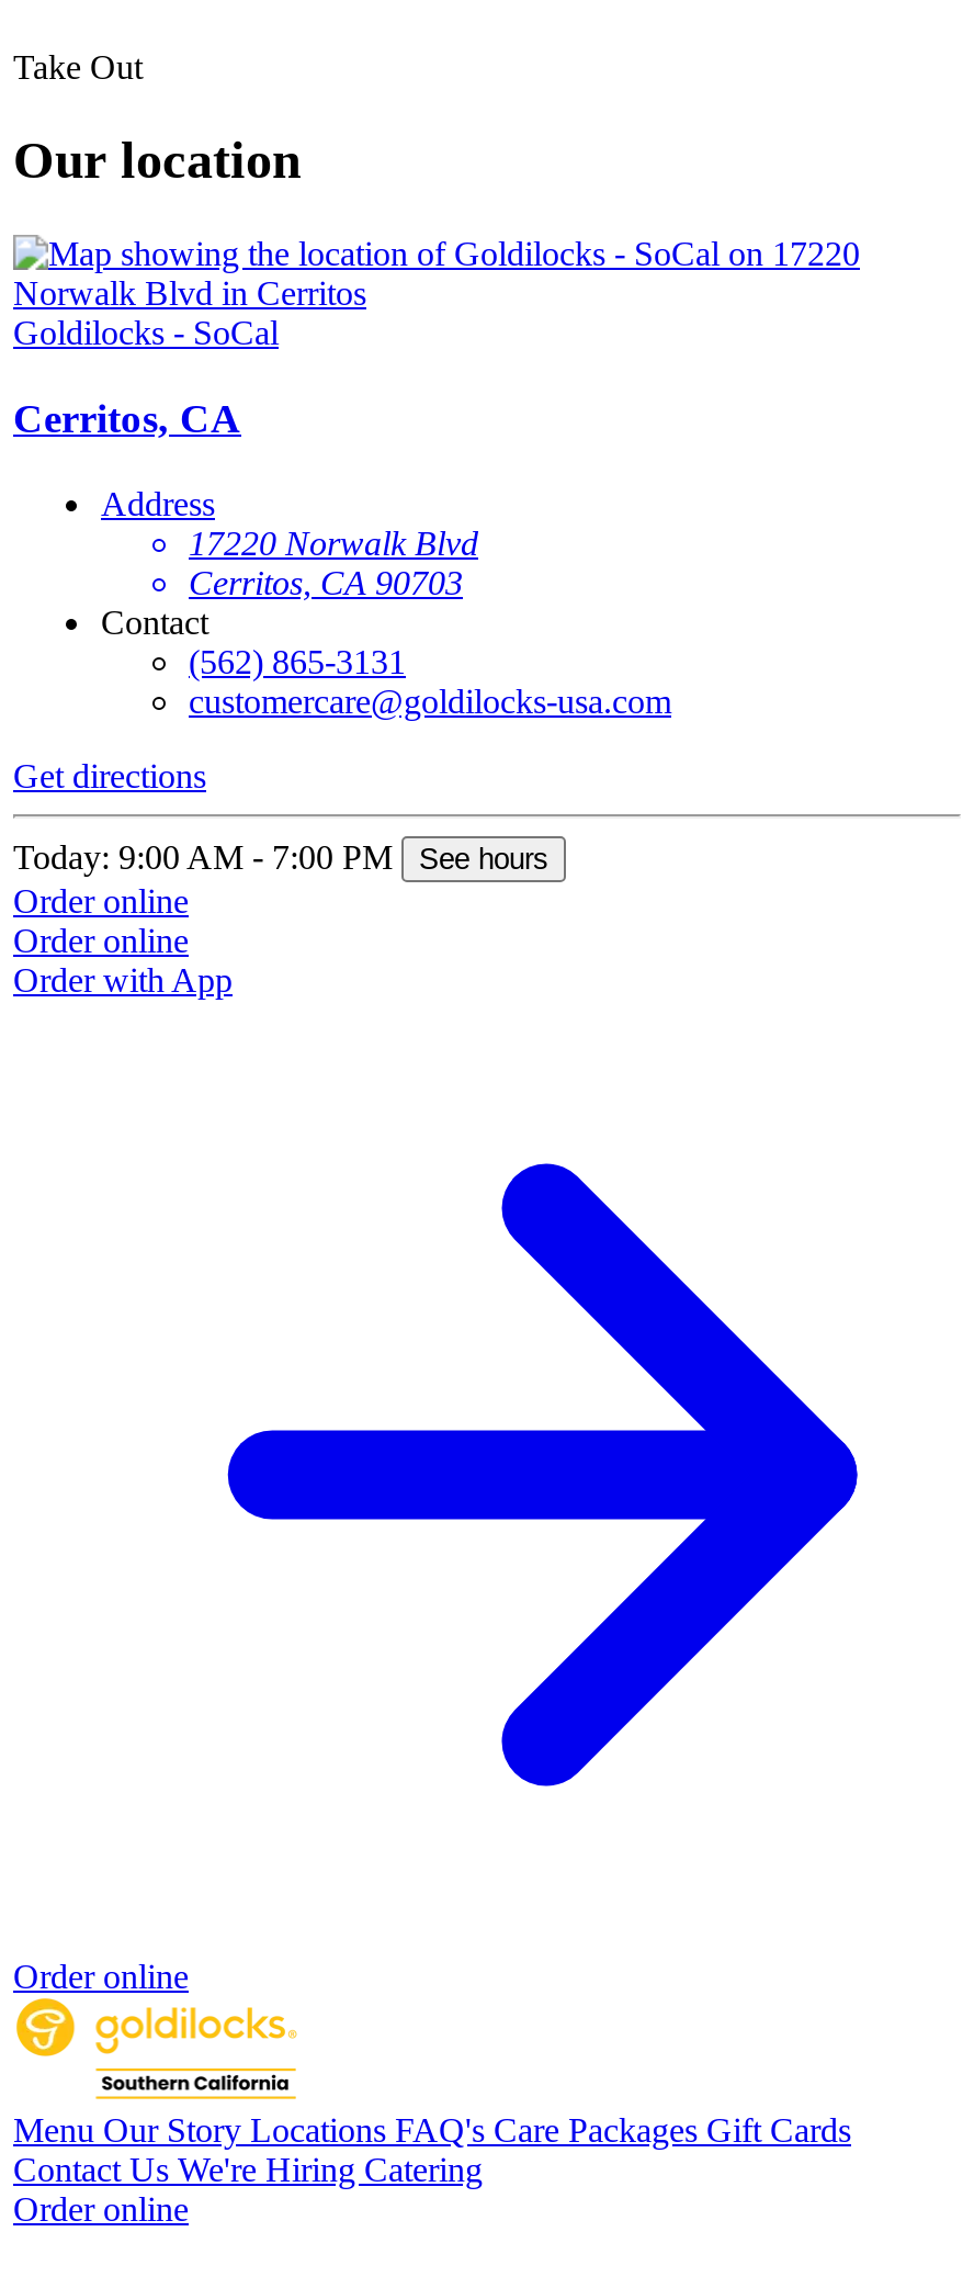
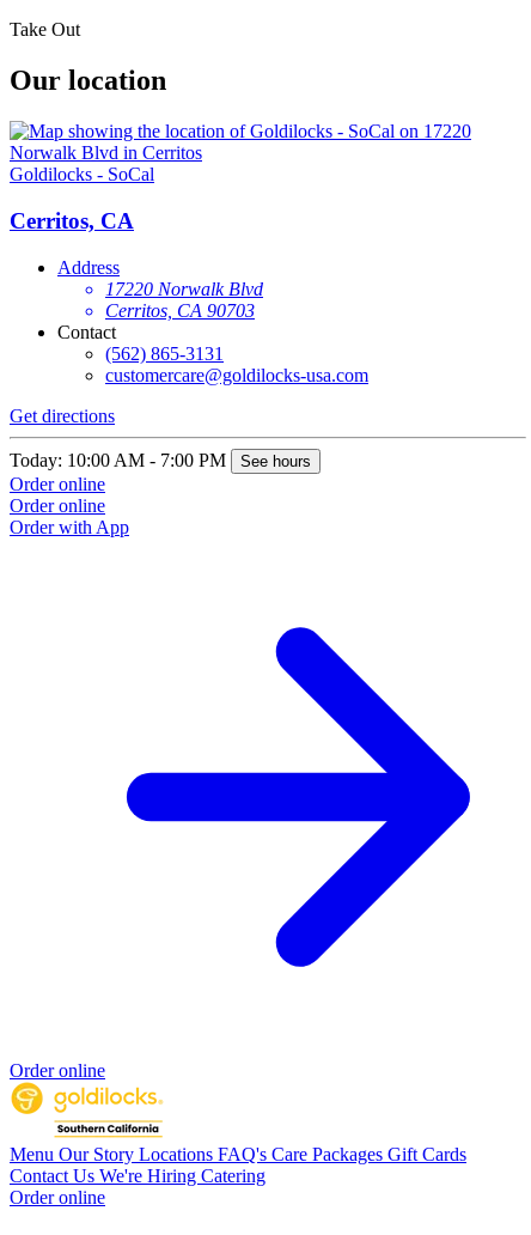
[13,837,548,875] Today: 9:00 AM - 7:00 PM See hours -> [10,449,311,470] Today: 10:00 AM - 7:00 PM See hours

